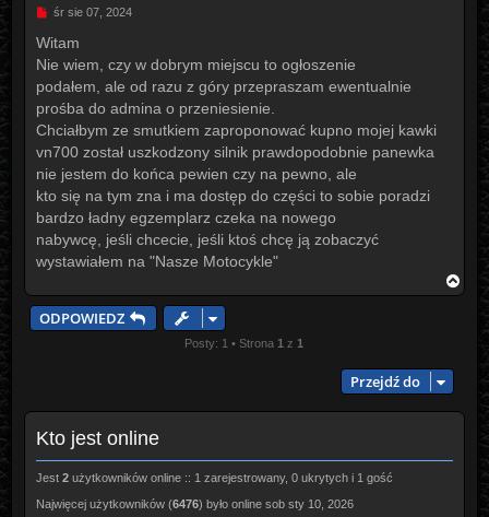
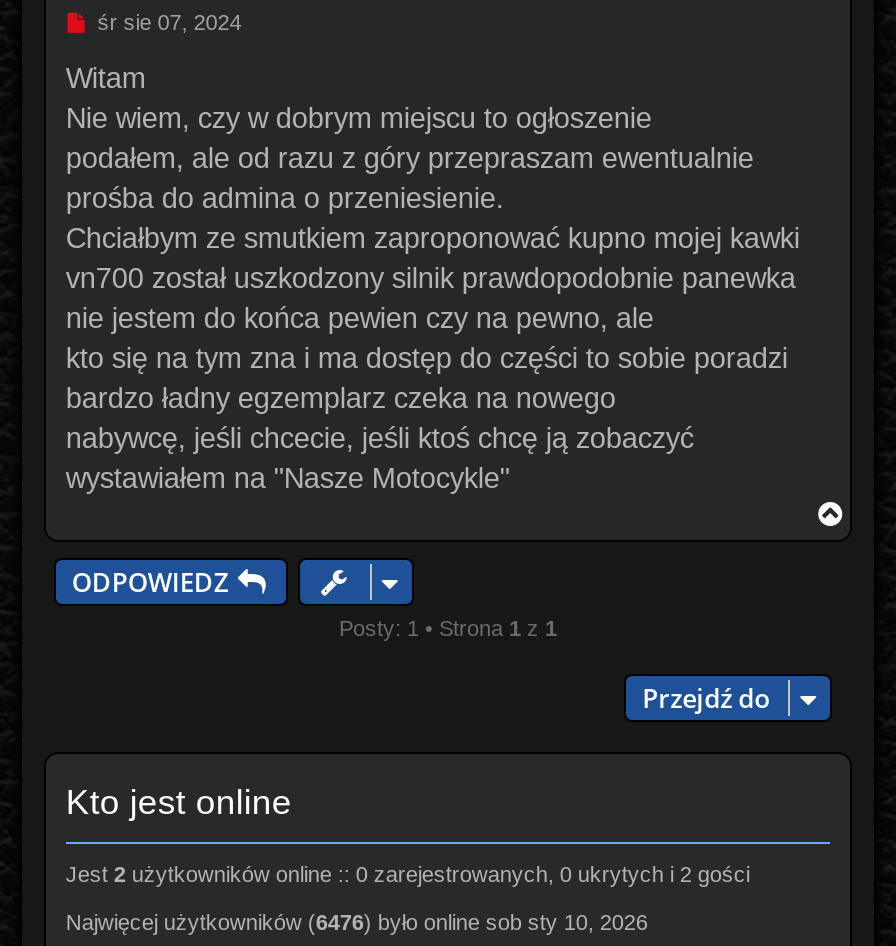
[36,471,393,484] Jest 2 użytkowników online :: 1 zarejestrowany, 0 ukrytych i 1 gość -> [66,862,750,886] Jest 2 użytkowników online :: 0 zarejestrowanych, 0 ukrytych i 2 gości

